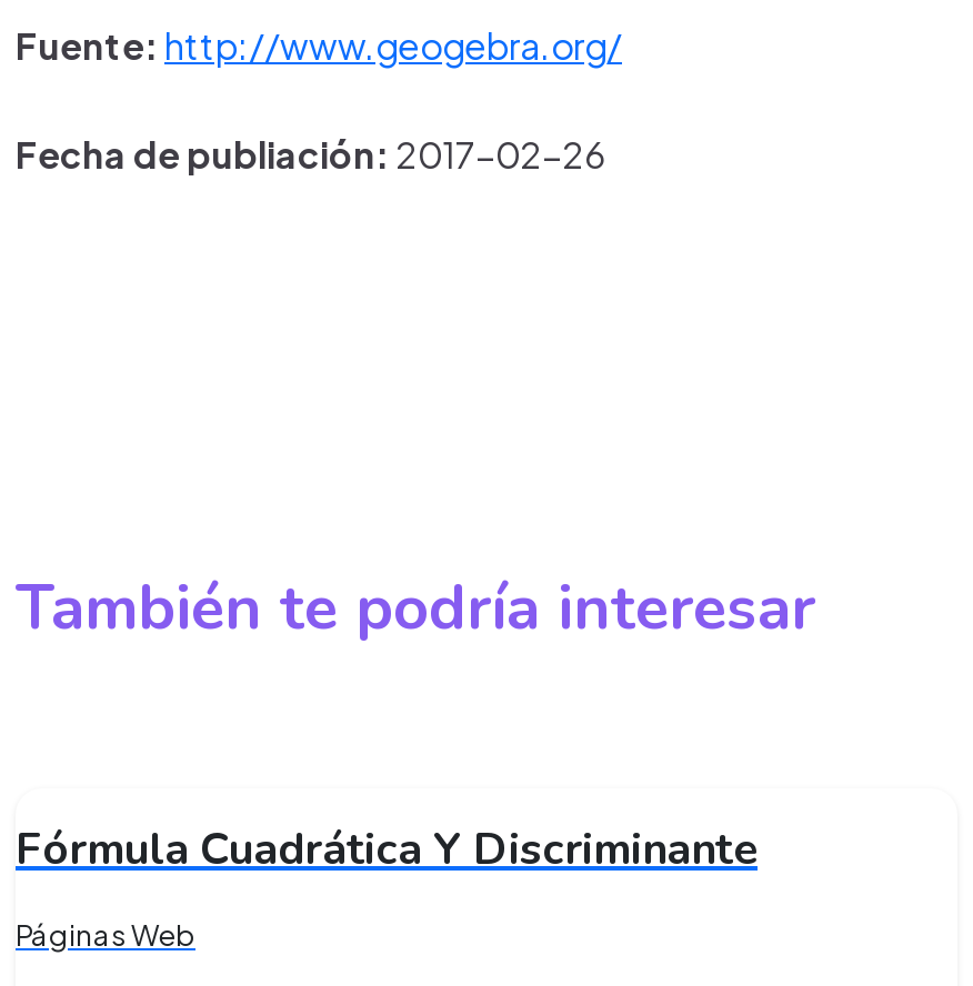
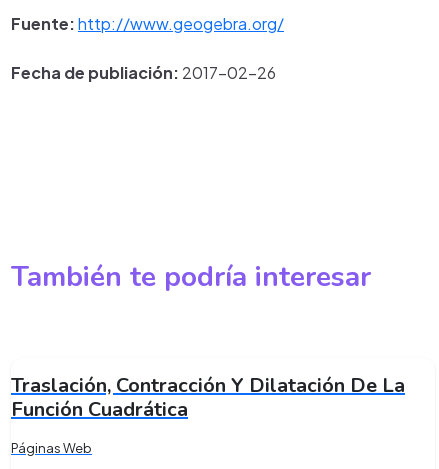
[16,818,758,878] Fórmula Cuadrática Y Discriminante -> [11,371,405,422] Traslación, Contracción Y Dilatación De La | Función Cuadrática

